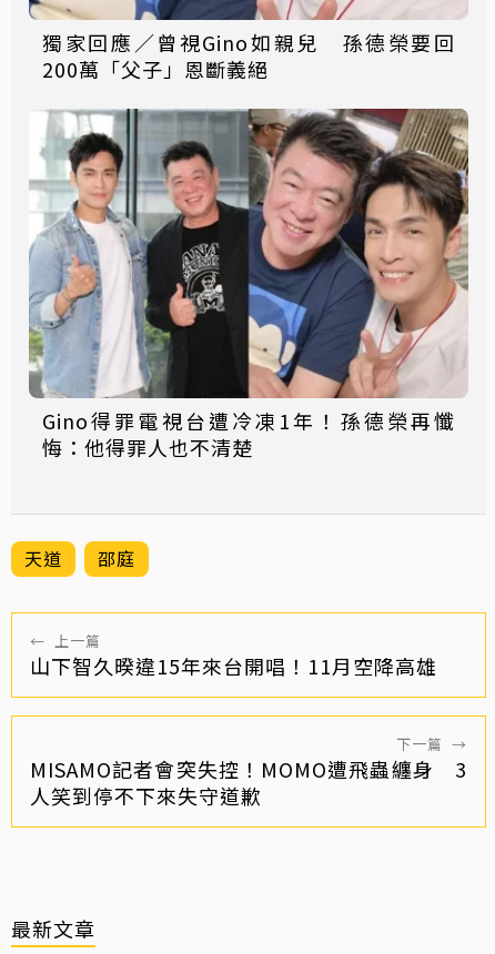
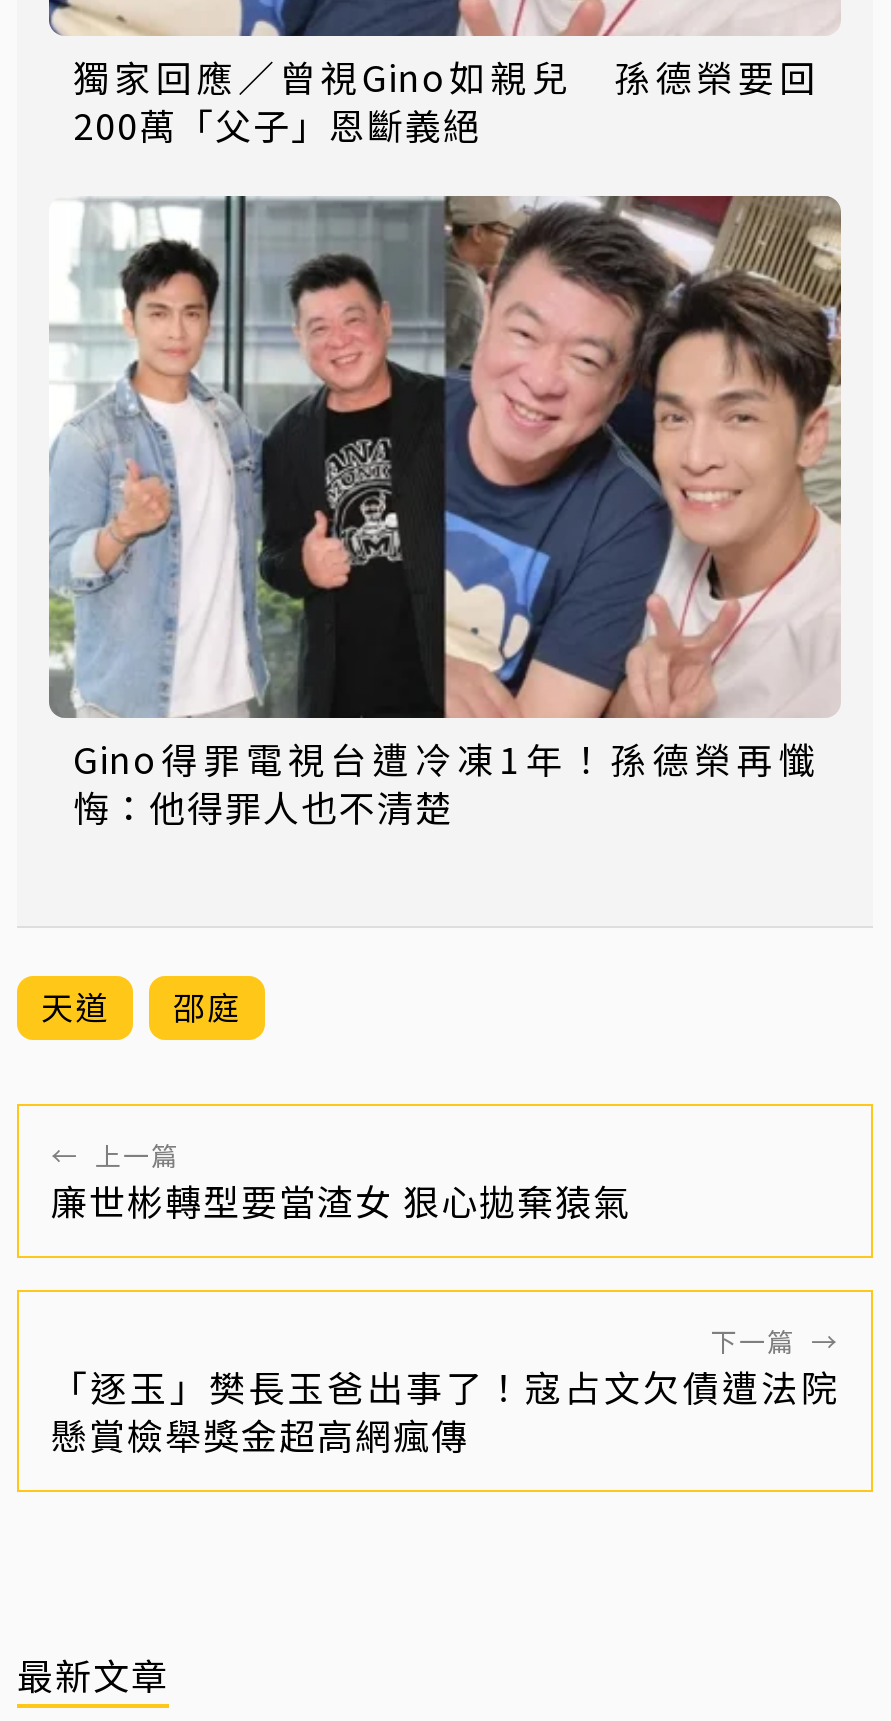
[30,651,437,680] 山下智久暌違15年來台開唱！11月空降高雄 -> [51,1174,631,1226] 廉世彬轉型要當渣女 狠心拋棄猿氣
[30,755,467,810] MISAMO記者會突失控！MOMO遭飛蟲纏身 3 | 人笑到停不下來失守道歉 -> [51,1360,839,1460] 「逐玉」樊長玉爸出事了！寇占文欠債遭法院 | 懸賞檢舉獎金超高網瘋傳

